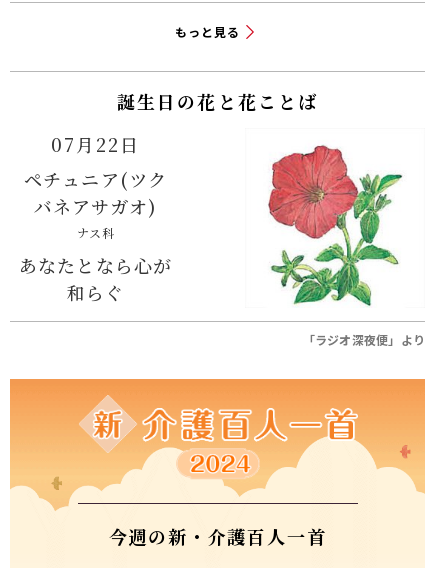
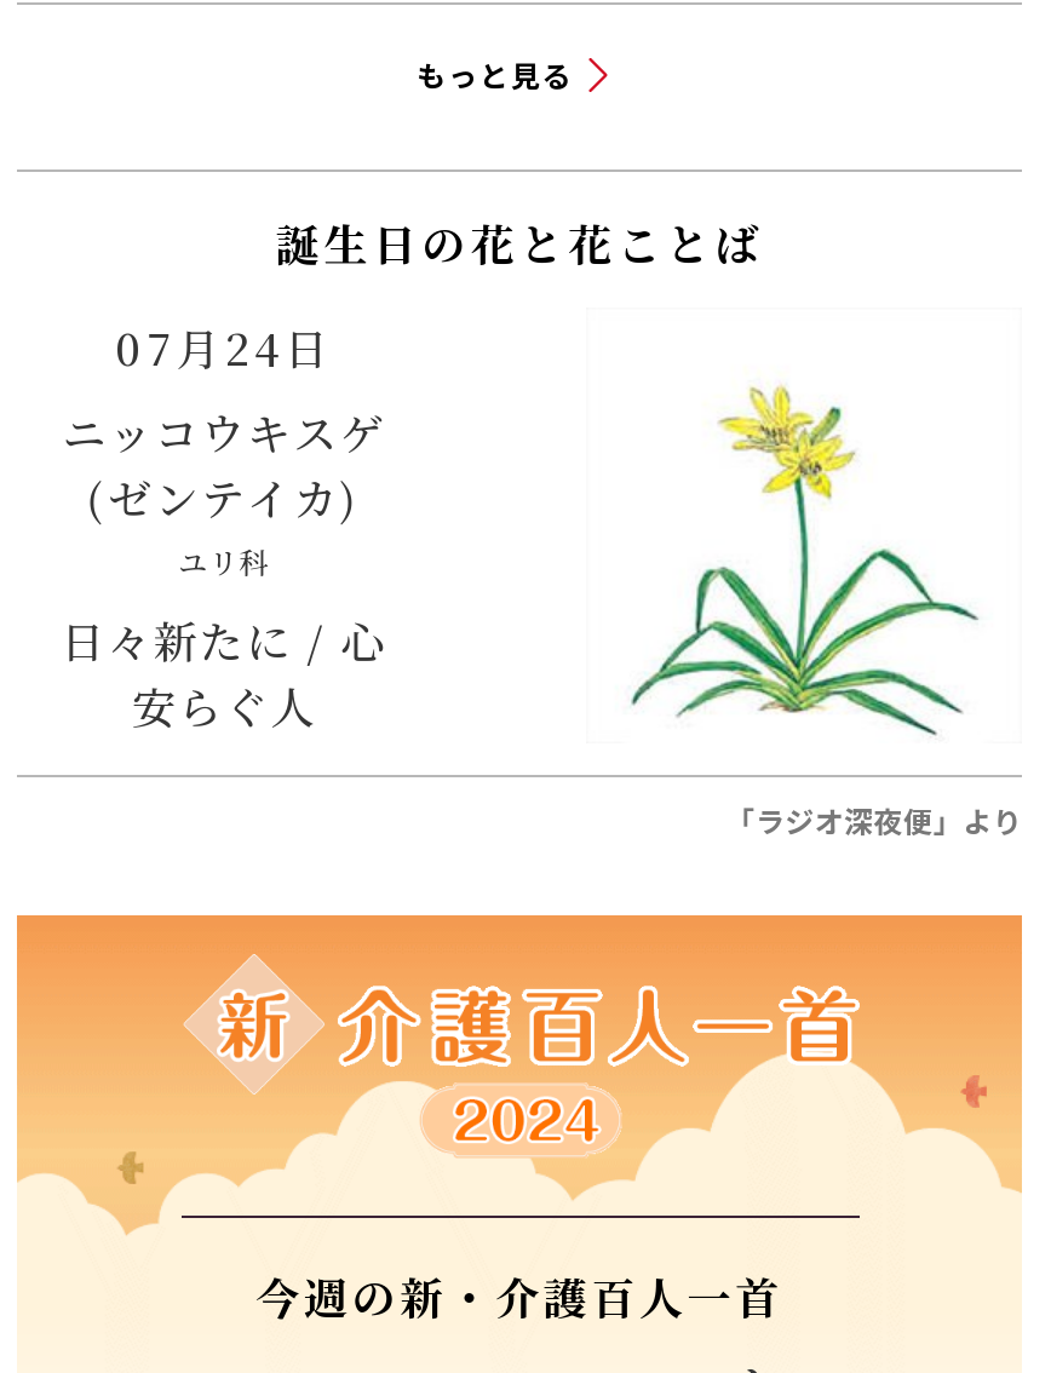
[19,130,172,304] 07月22日 | ペチュニア(ツク | バネアサガオ) | ナス科 | あなたとなら心が | 和らぐ -> [61,314,387,735] 07月24日 | ニッコウキスゲ | (ゼンテイカ) | ユリ科 | 日々新たに / 心 | 安らぐ人
[264,144,406,307] [image] -> [630,349,981,739] [image]

